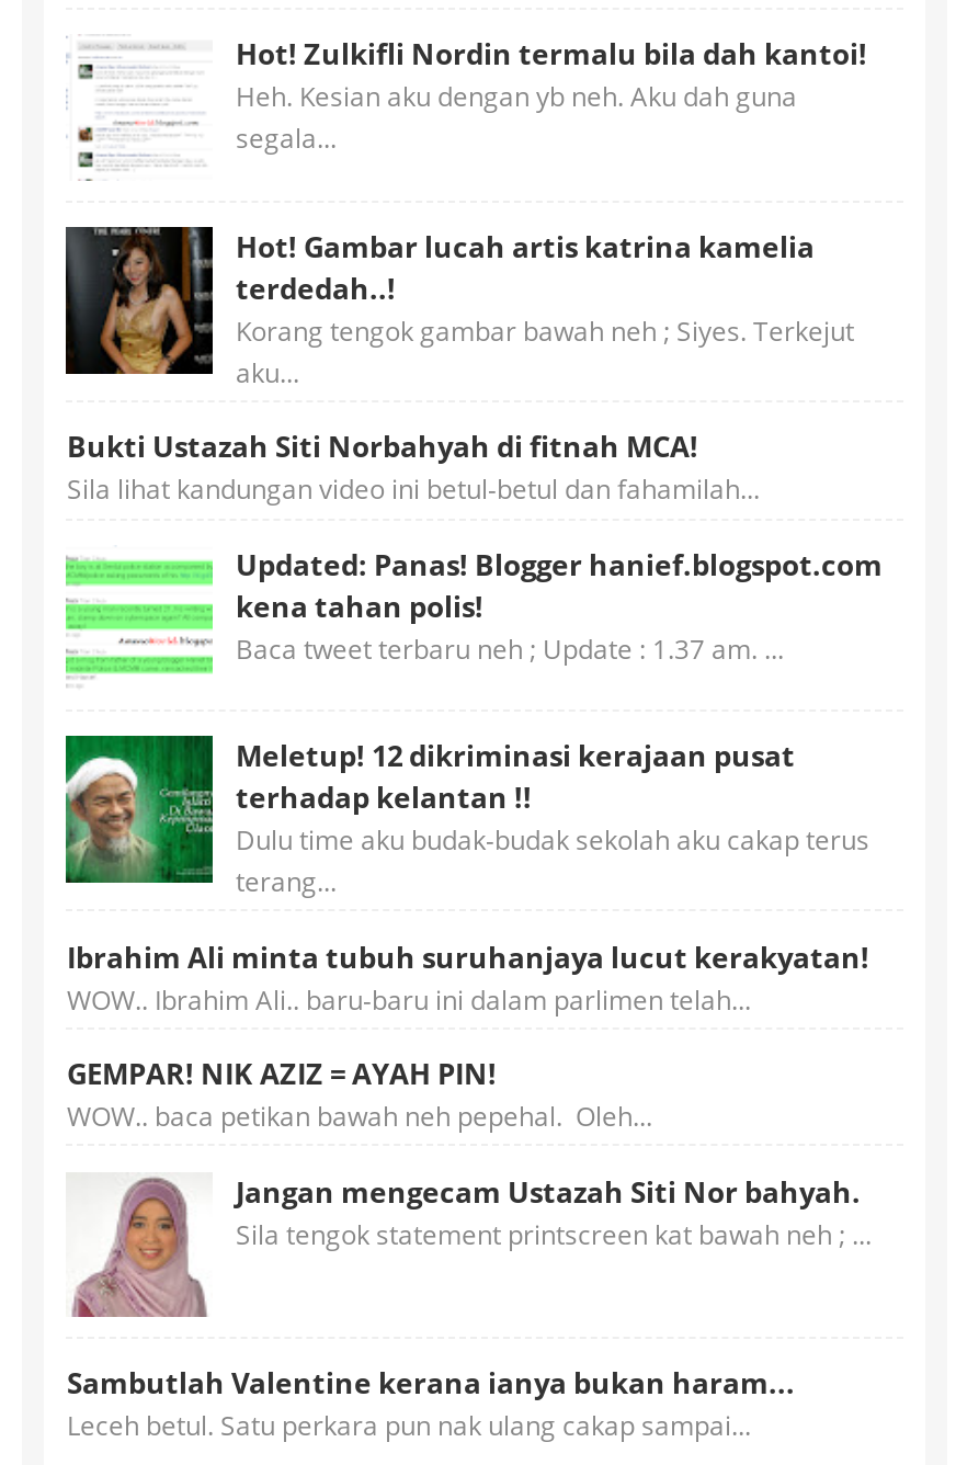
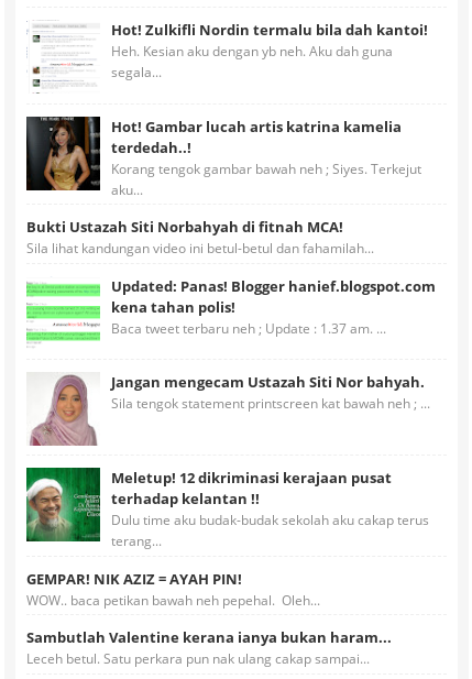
moved [61,734,869,900] -> [24,467,430,551]: [image] | Meletup! 12 dikriminasi kerajaan pusat | terhadap kelantan !! | Dulu time aku budak-budak sekolah aku cakap terus | terang...
[67,937,869,1018] Ibrahim Ali minta tubuh suruhanjaya lucut kerakyatan! | WOW.. Ibrahim Ali.. baru-baru ini dalam parlimen telah... -> none
moved [67,1054,652,1135] -> [27,569,321,610]: GEMPAR! NIK AZIZ = AYAH PIN! | WOW.. baca petikan bawah neh pepehal. Oleh...
moved [70,1171,871,1319] -> [26,372,431,447]: [image] | Jangan mengecam Ustazah Siti Nor bahyah. | Sila tengok statement printscreen kat bawah neh ; ...

